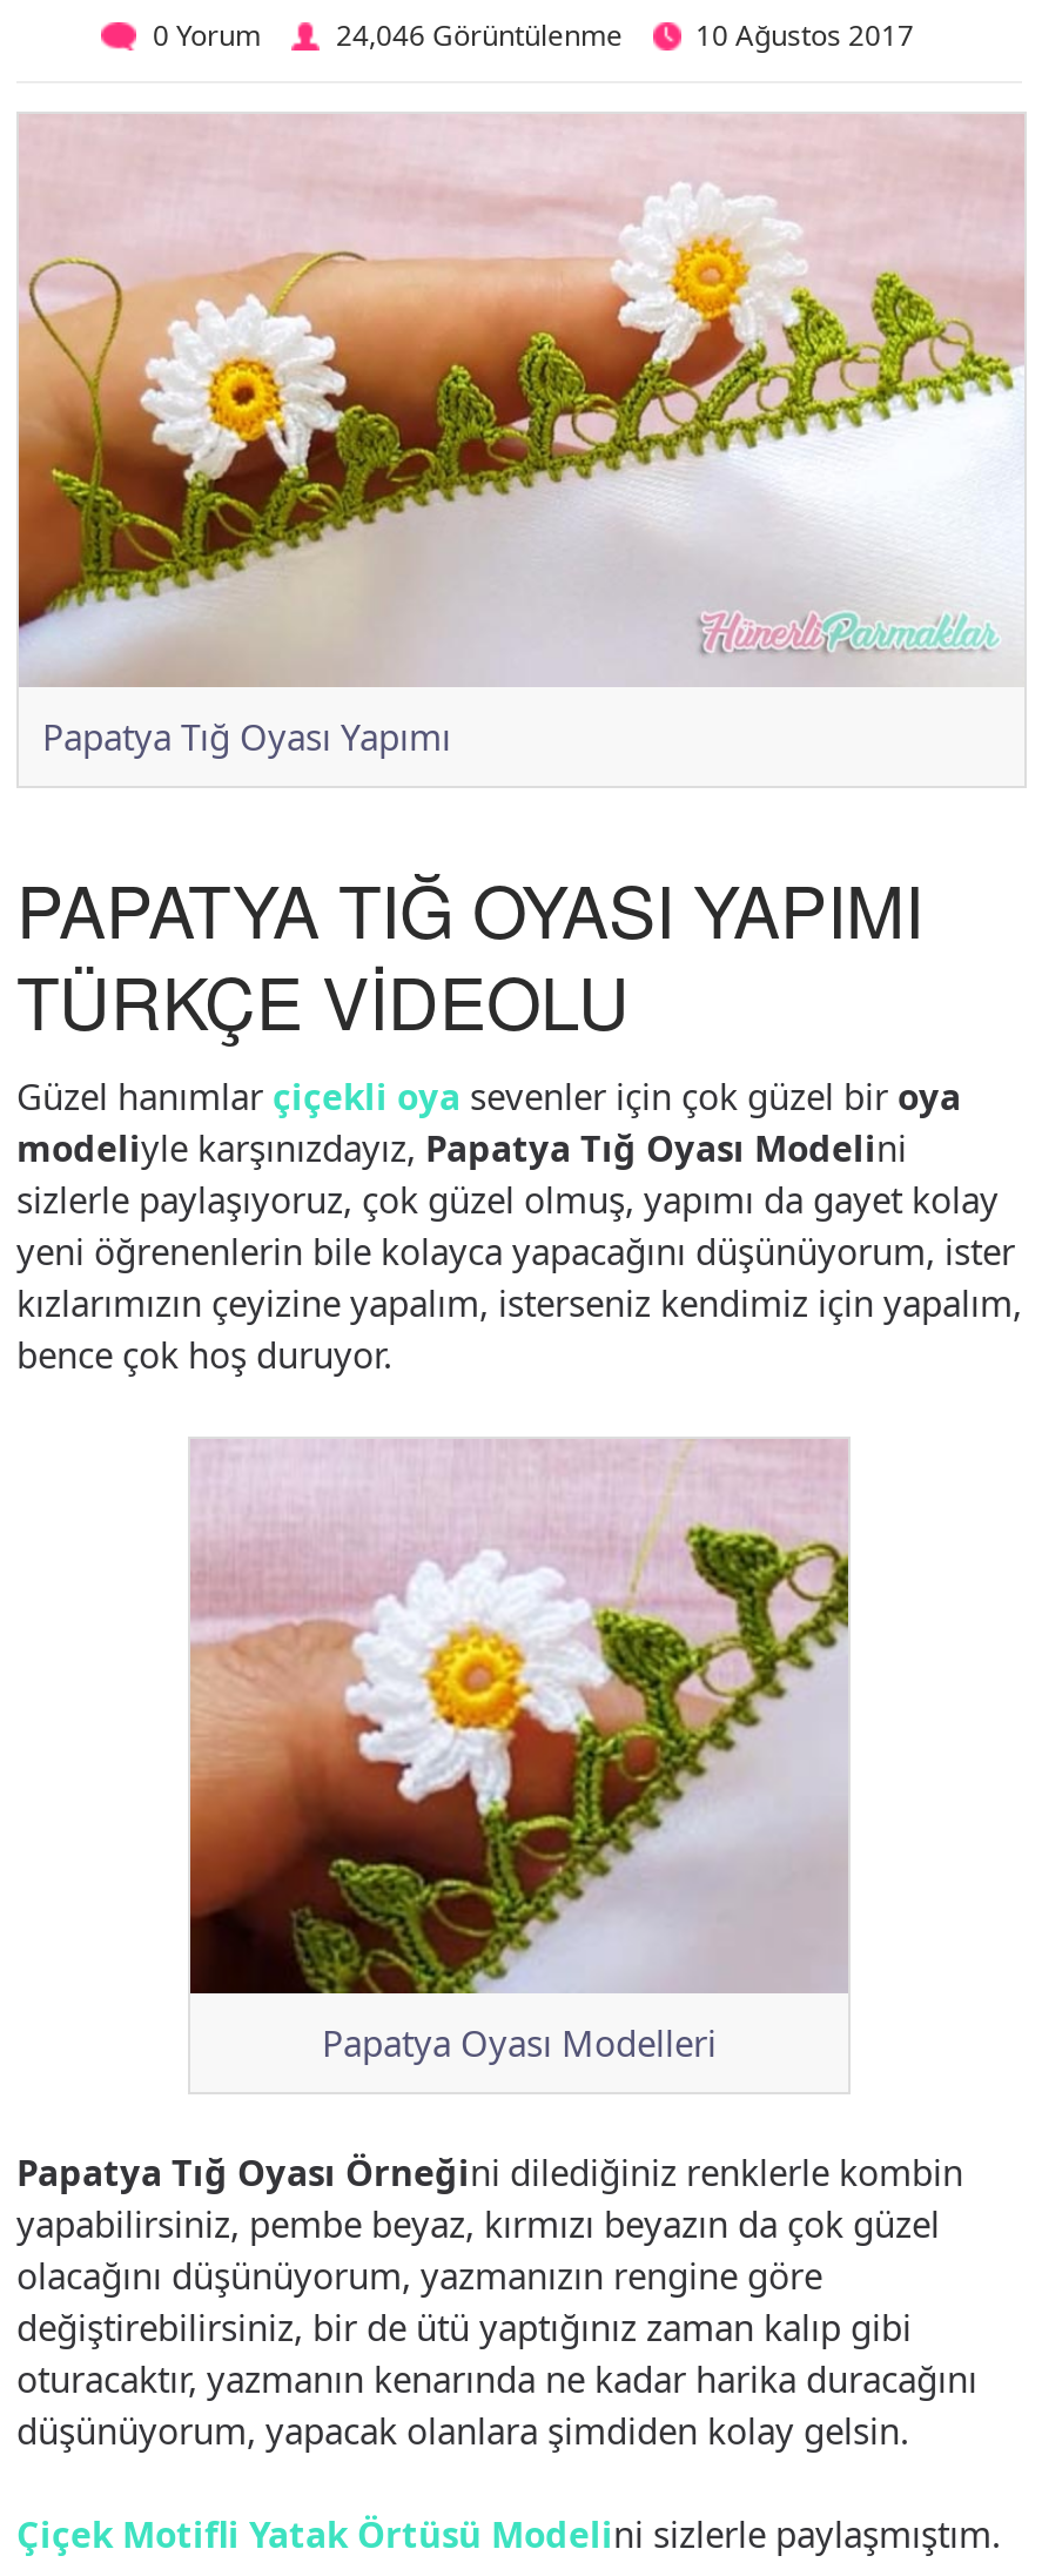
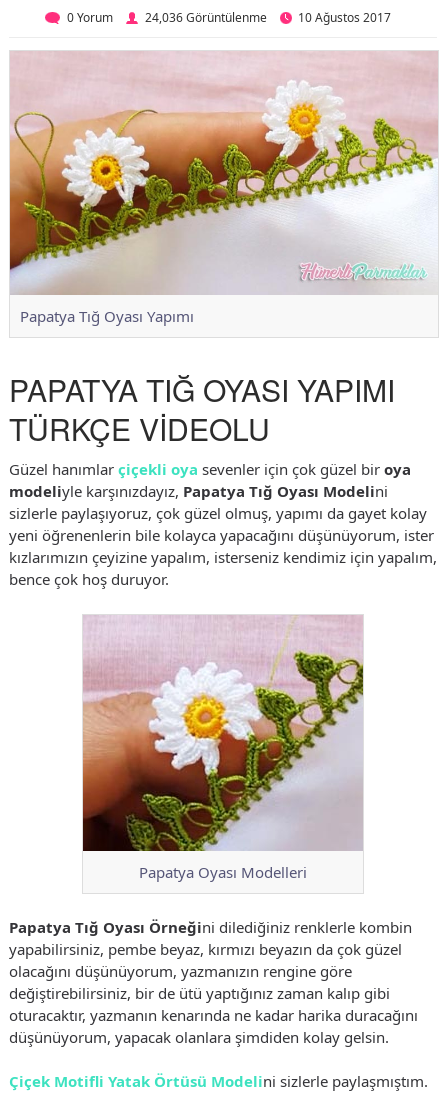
[336,15,623,55] 24,046 Görüntülenme -> [145,9,267,26] 24,036 Görüntülenme

